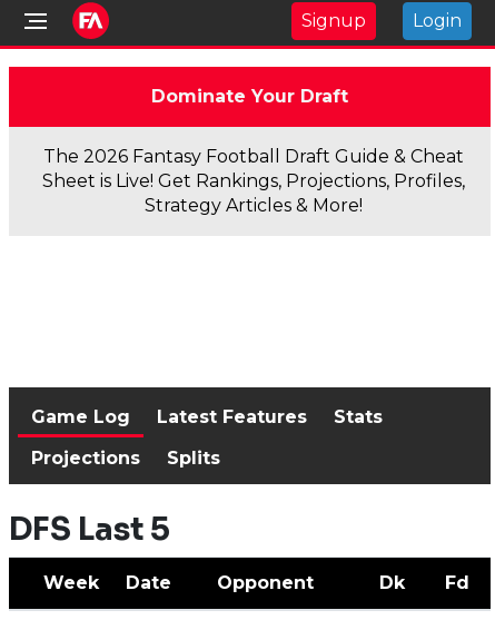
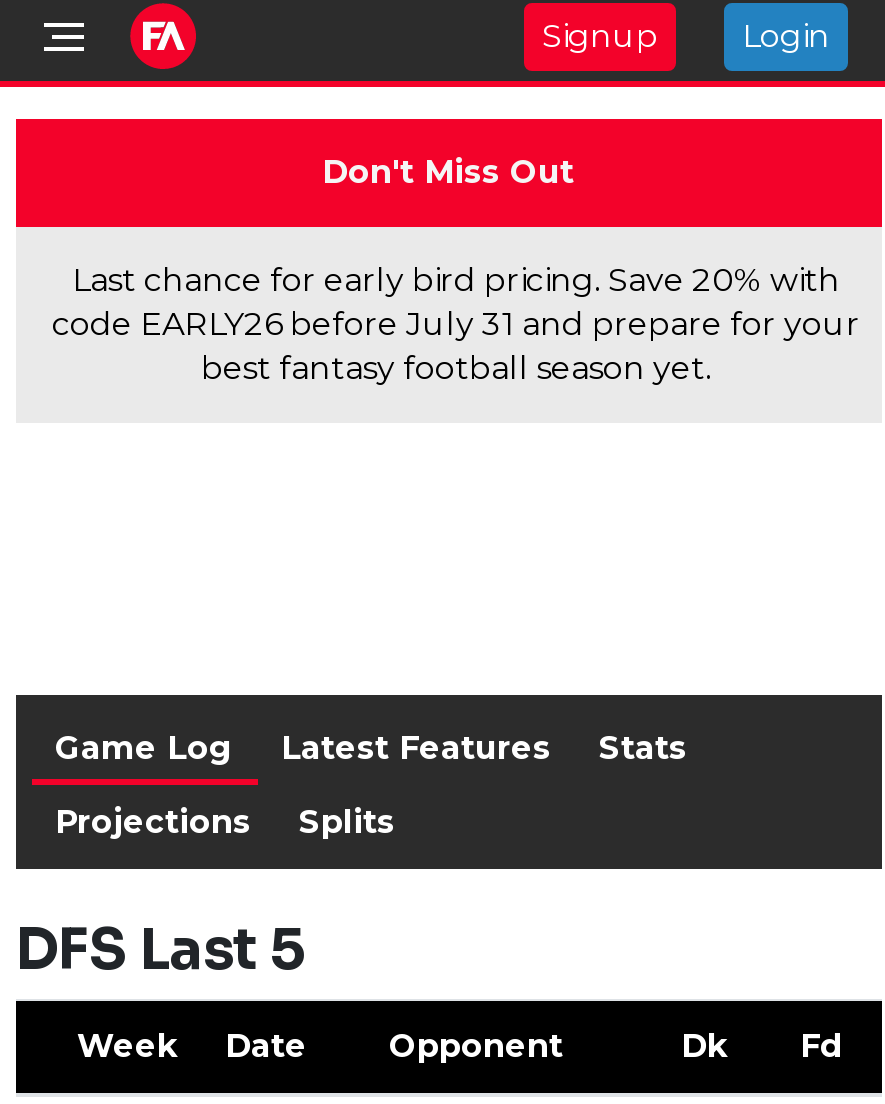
[151,86,348,107] Dominate Your Draft -> [322,153,574,191] Don't Miss Out
[42,146,465,216] The 2026 Fantasy Football Draft Guide & Cheat | Sheet is Live! Get Rankings, Projections, Profiles, | Strategy Articles & More! -> [52,261,860,387] Last chance for early bird pricing. Save 20% with | code EARLY26 before July 31 and prepare for your | best fantasy football season yet.

